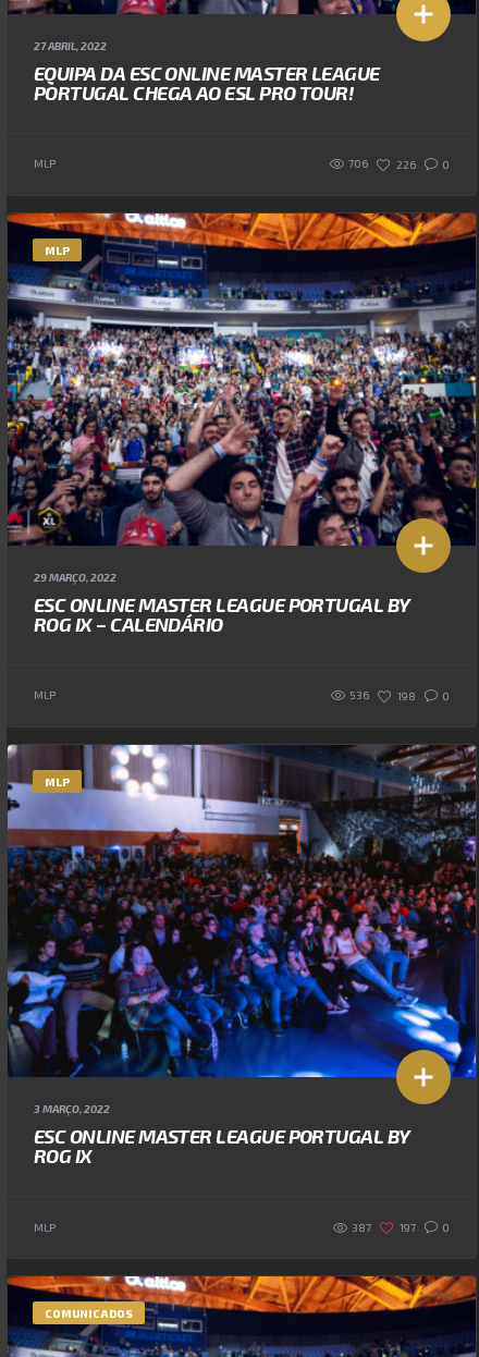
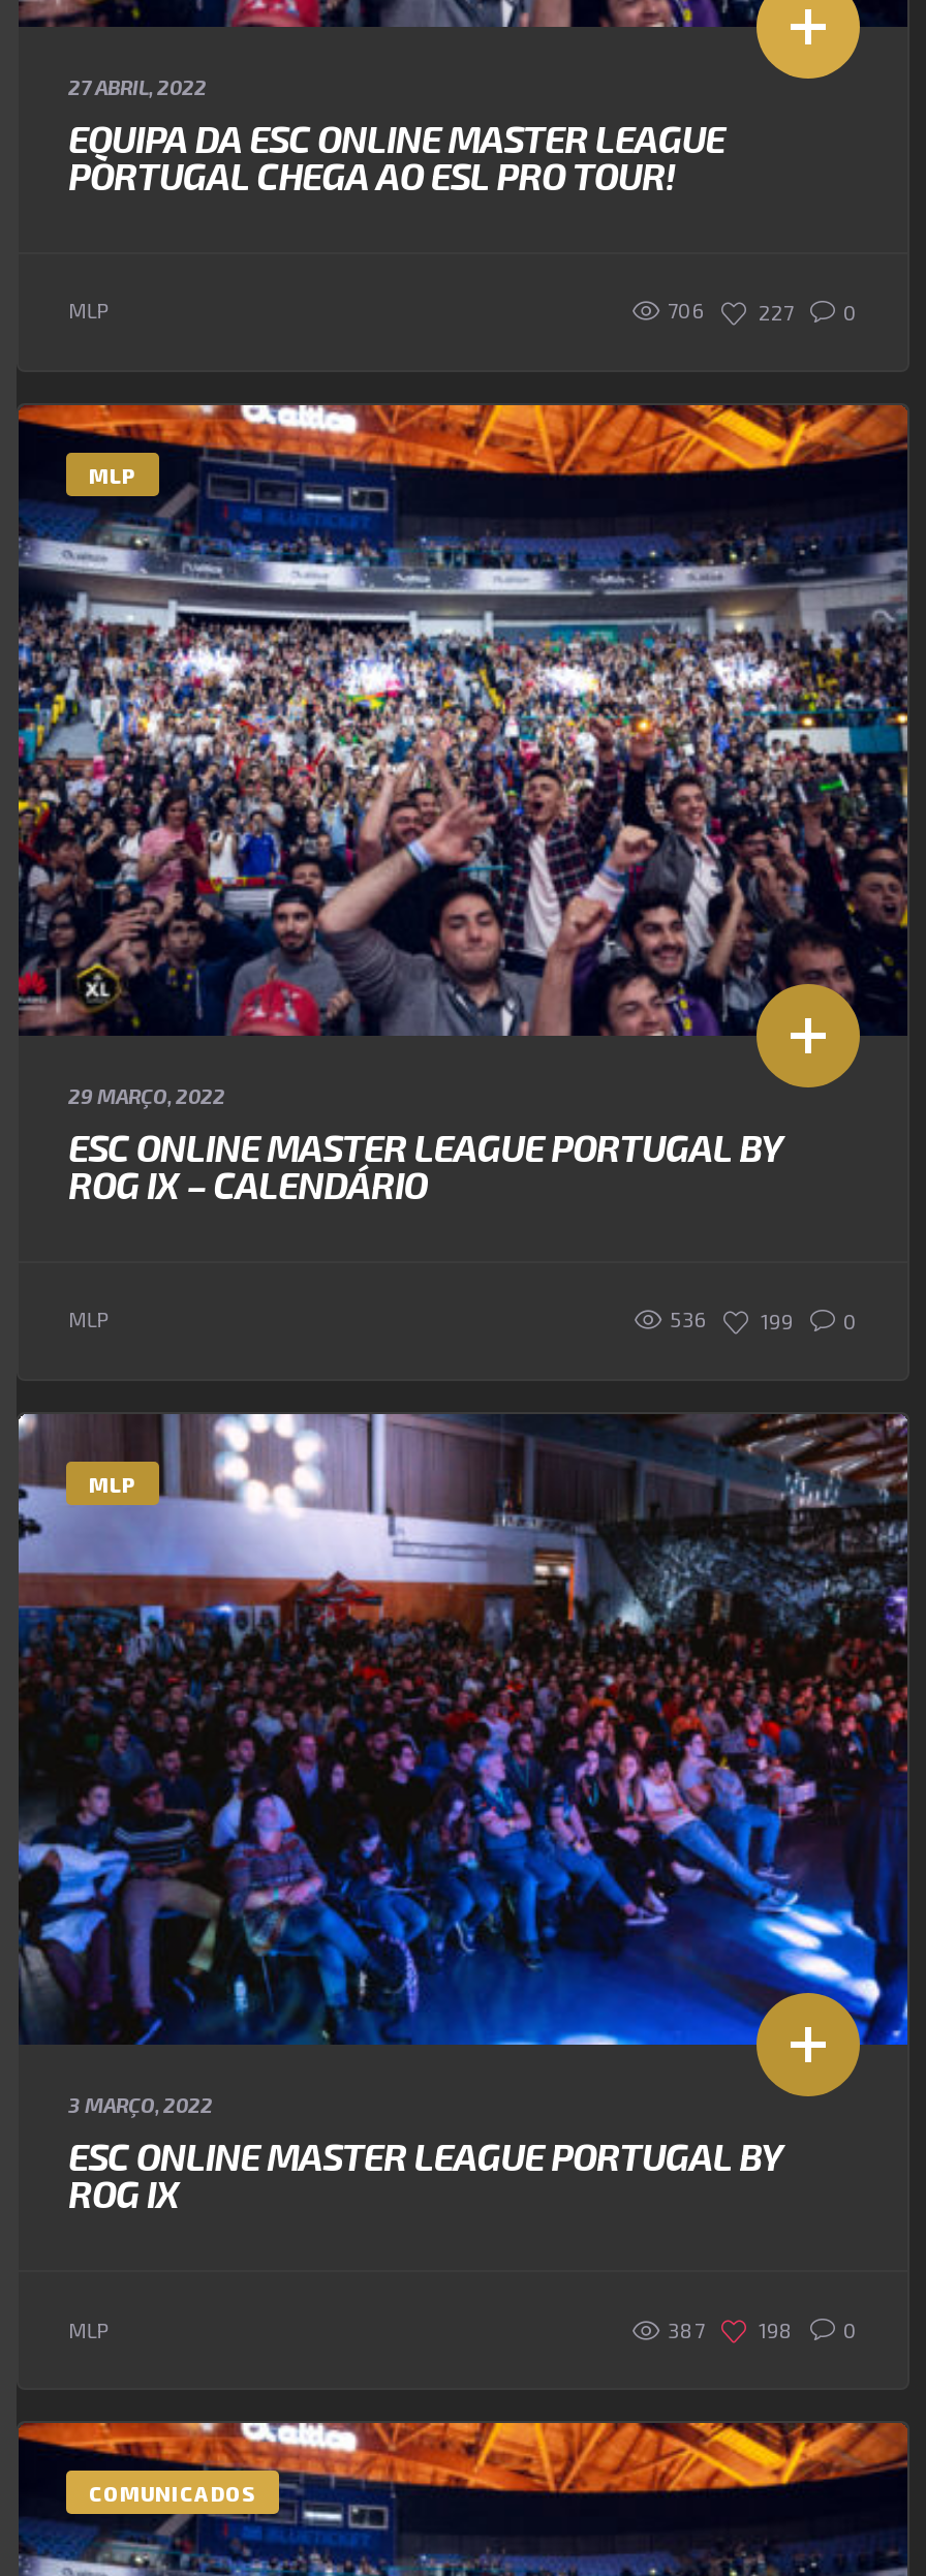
[396,157,450,170] 226 0 -> [759,299,858,324] 227 0
[397,689,450,702] 198 0 -> [761,1308,858,1333] 199 0
[400,1221,450,1234] 197 0 -> [759,2317,858,2342] 198 0

